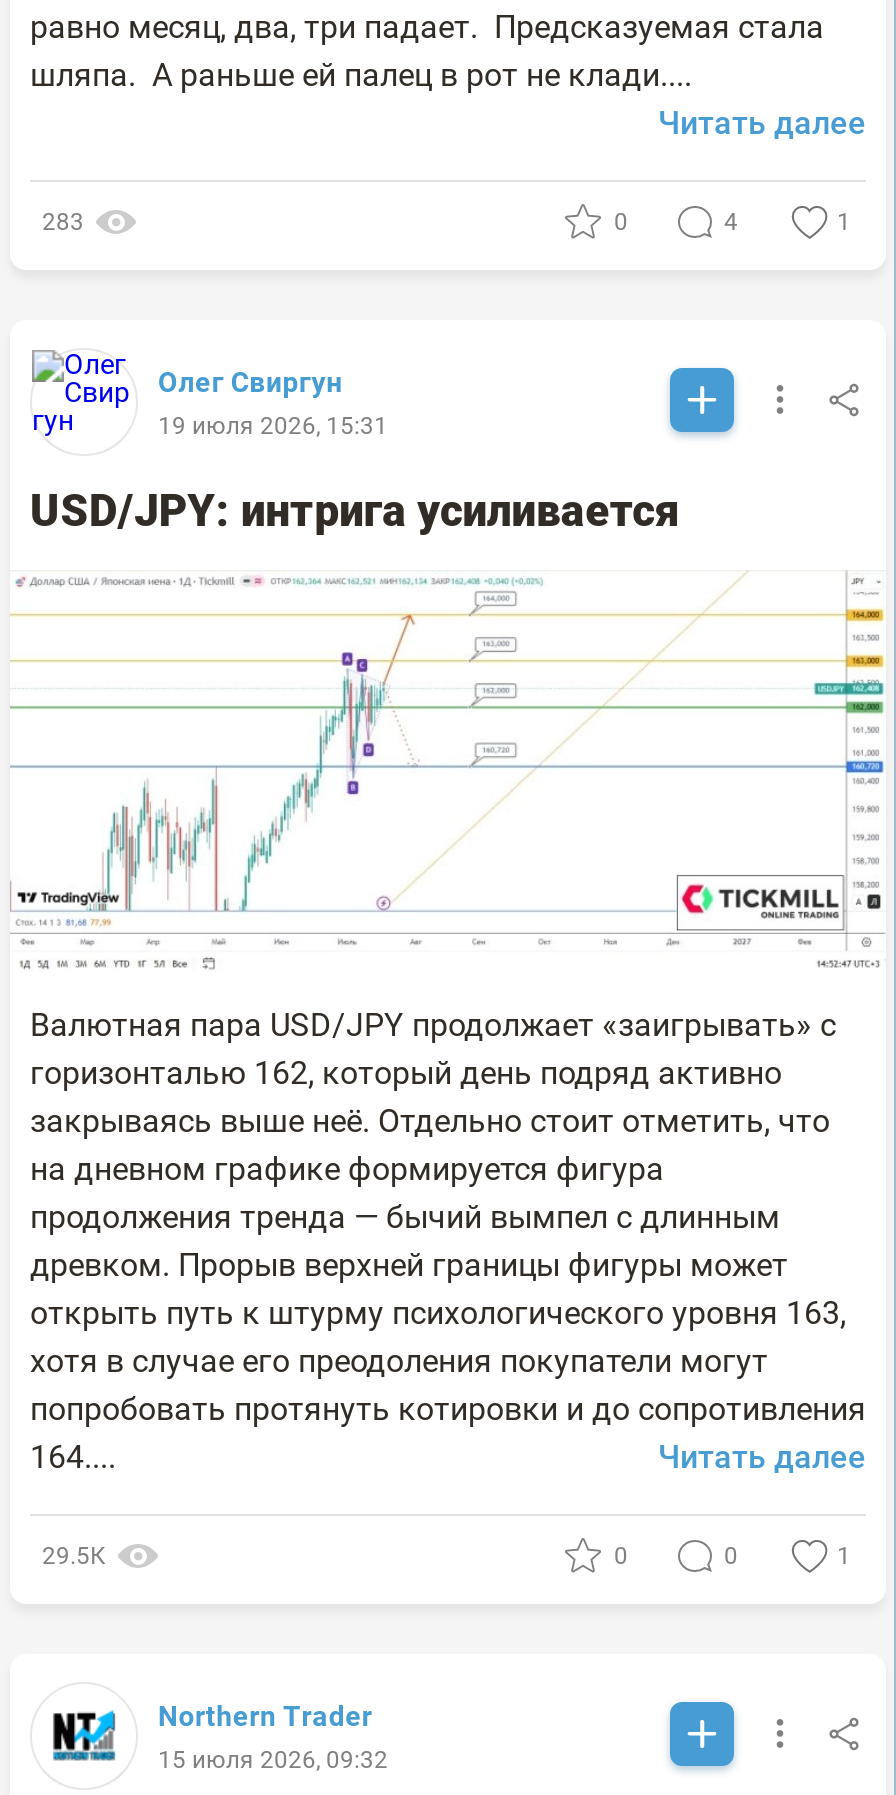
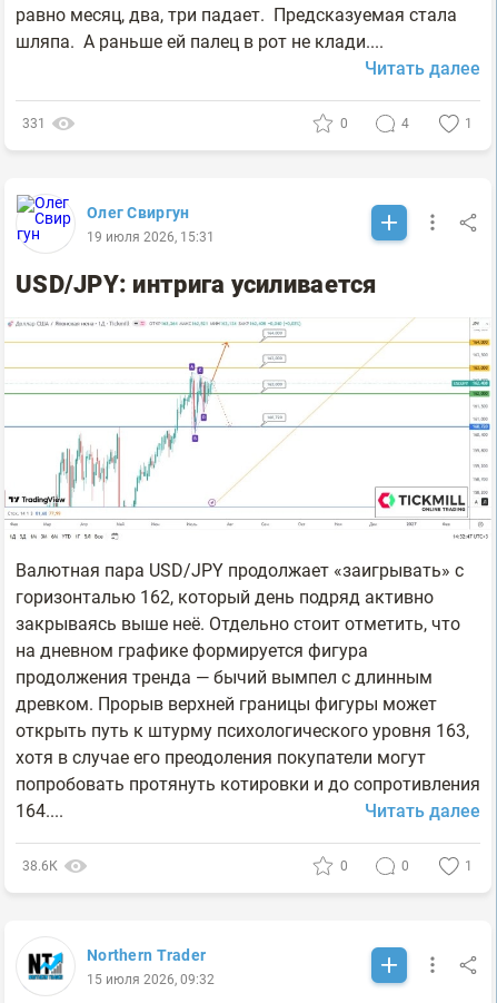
[42,208,84,236] 283 -> [22,116,46,131] 331
[42,1542,106,1570] 29.5К -> [22,858,58,874] 38.6К

